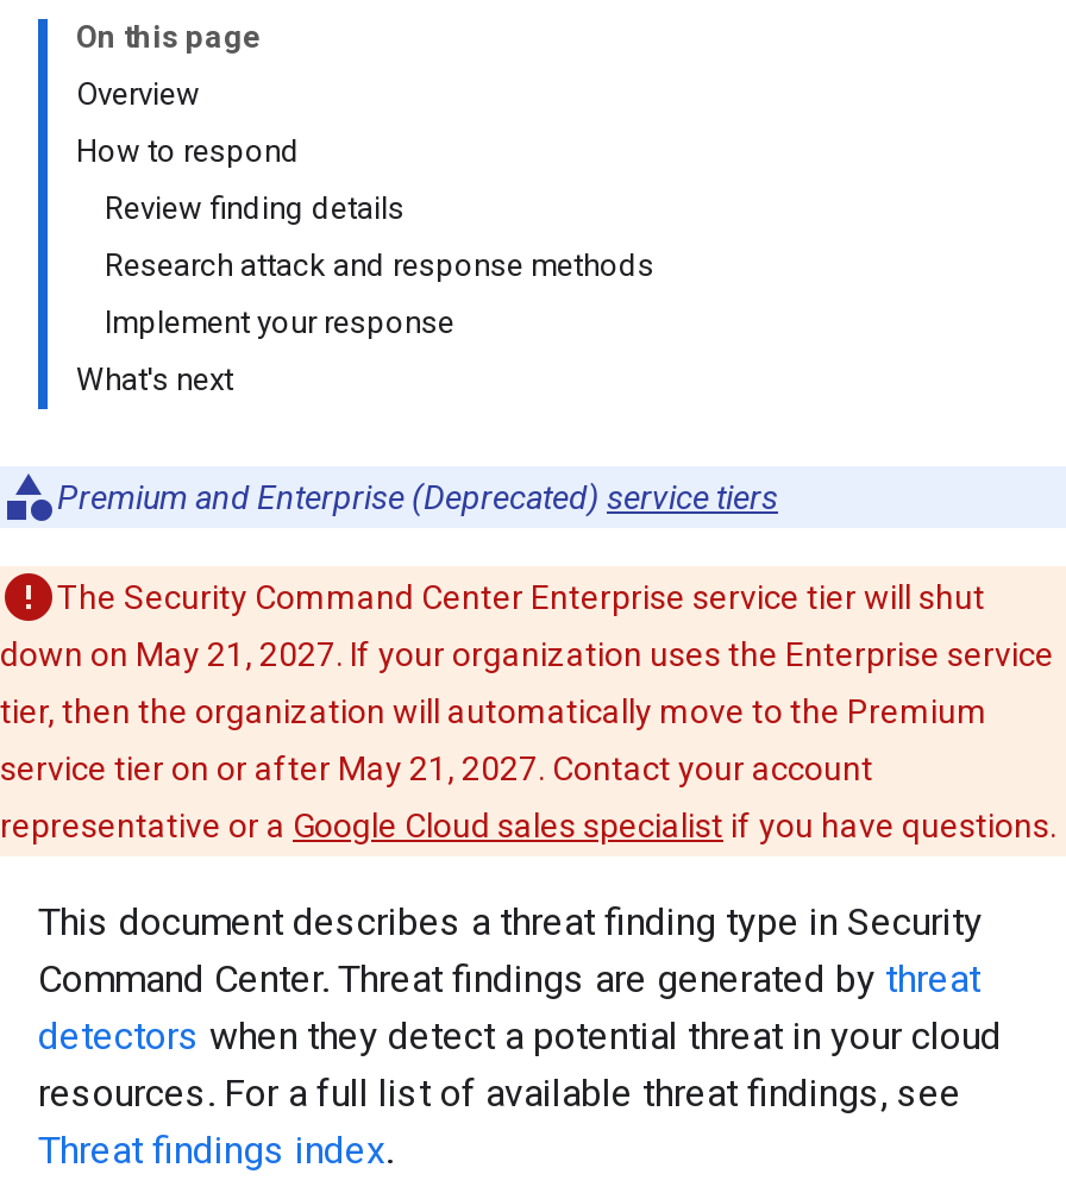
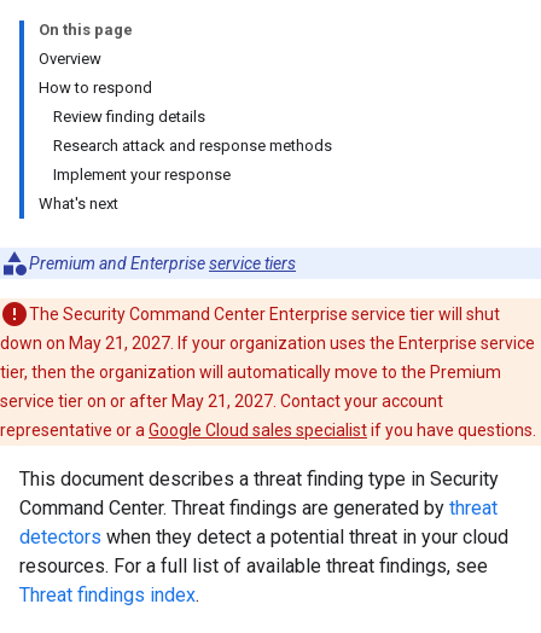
[57,478,778,516] Premium and Enterprise (Deprecated) service tiers -> [29,254,296,273] Premium and Enterprise service tiers

